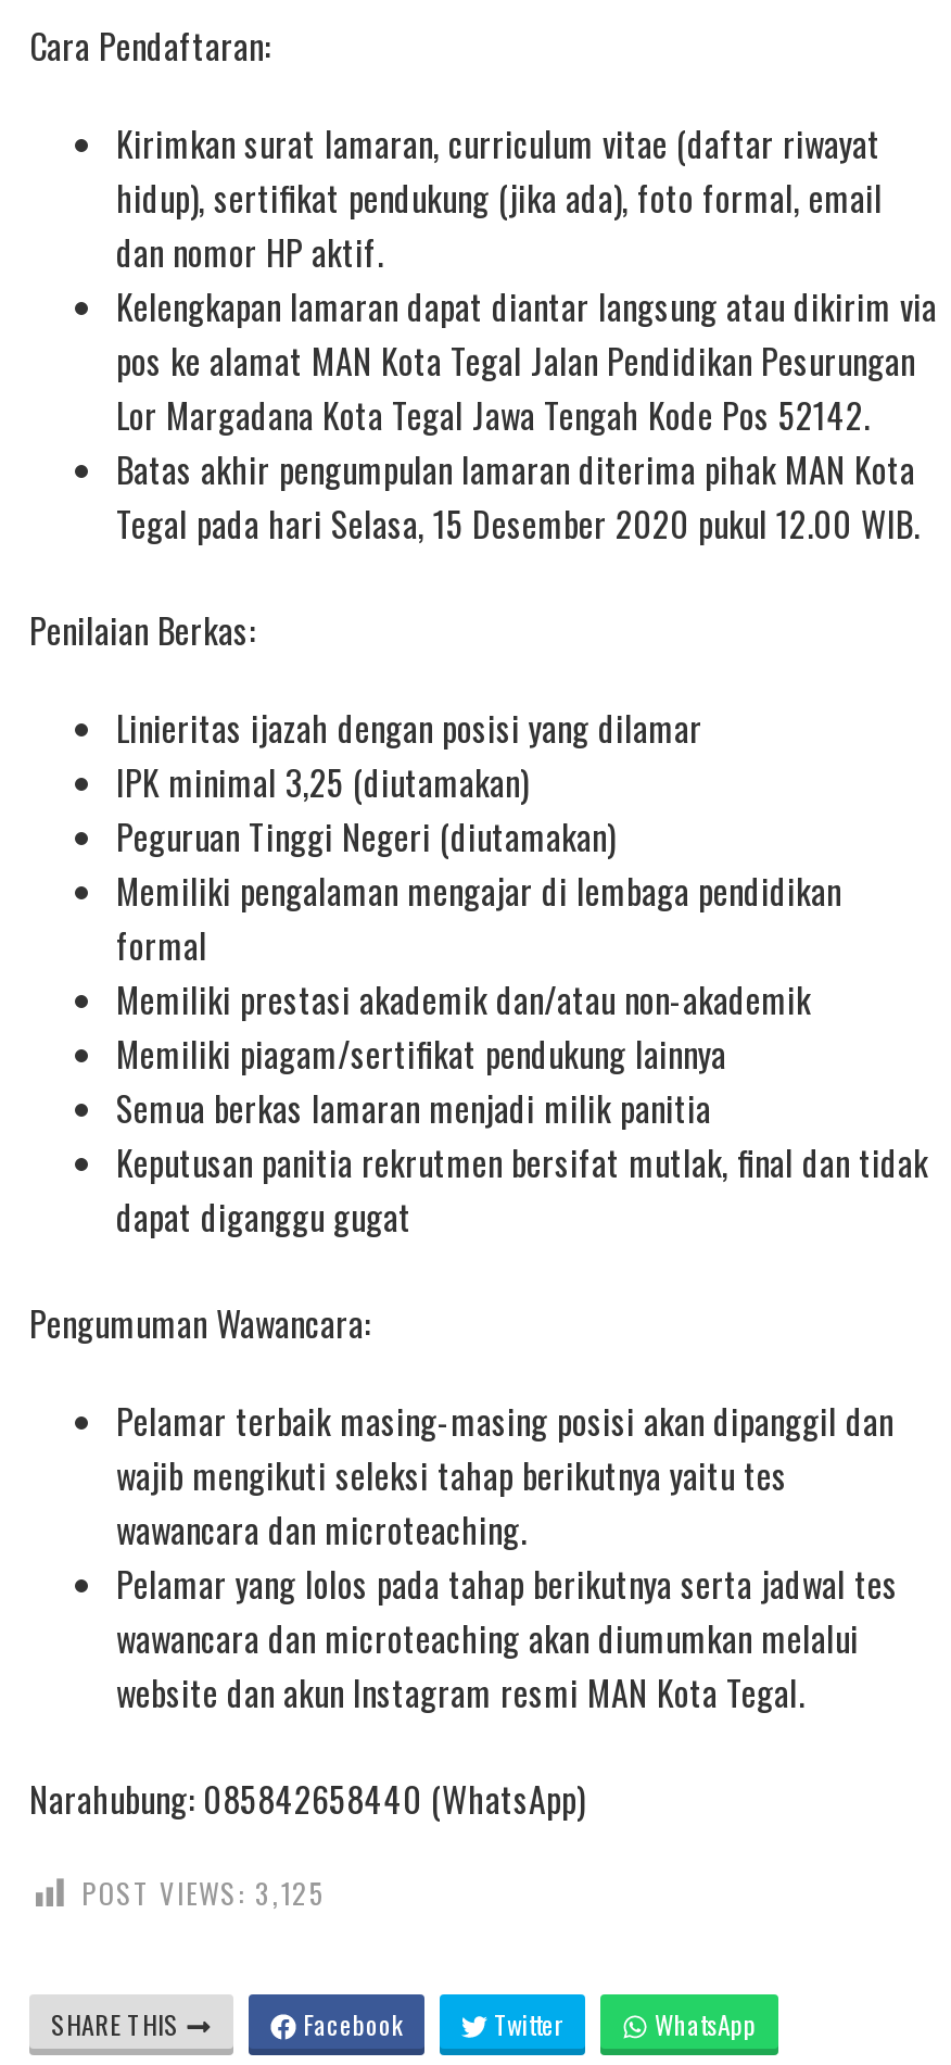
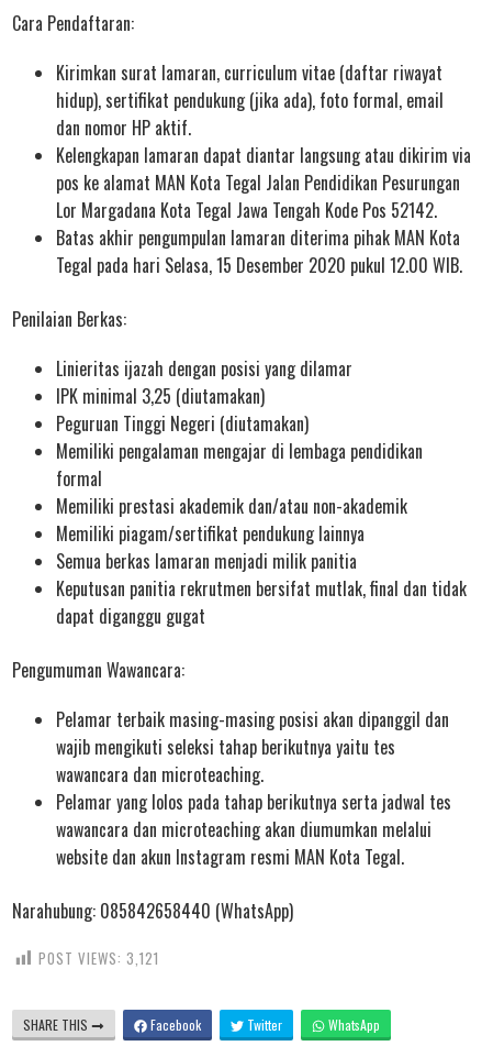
[81,1871,327,1914] POST VIEWS: 3,125 -> [38,947,159,969] POST VIEWS: 3,121

